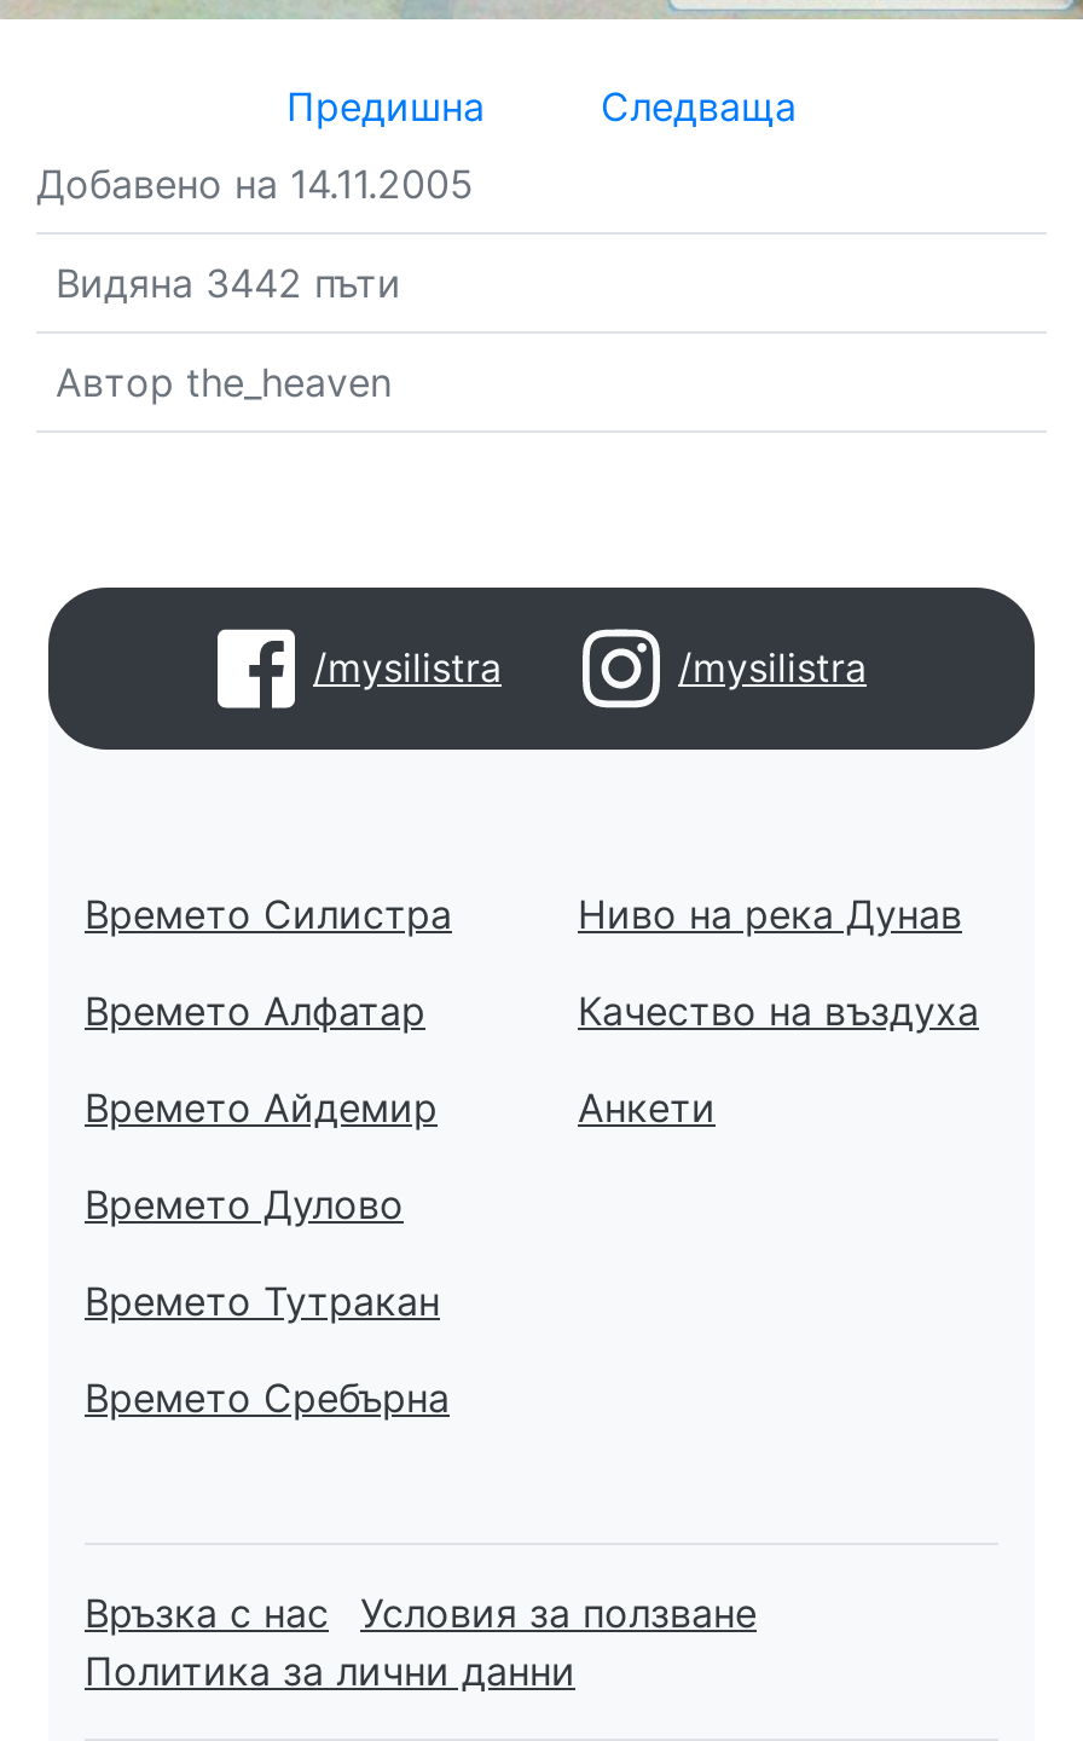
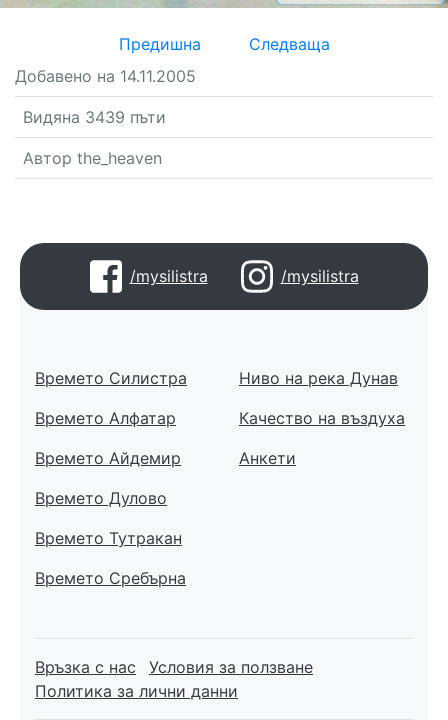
[56,259,401,307] Видяна 3442 пъти -> [23,107,166,127] Видяна 3439 пъти

